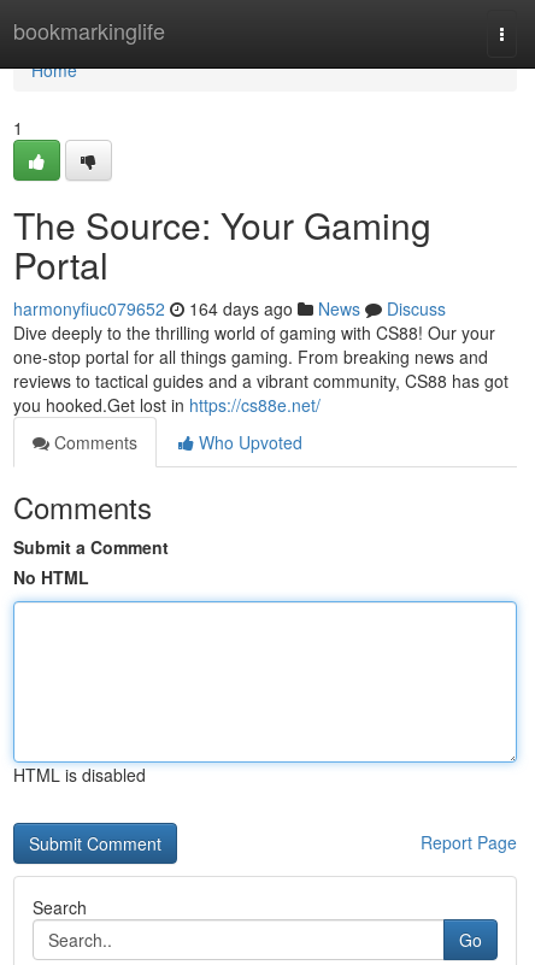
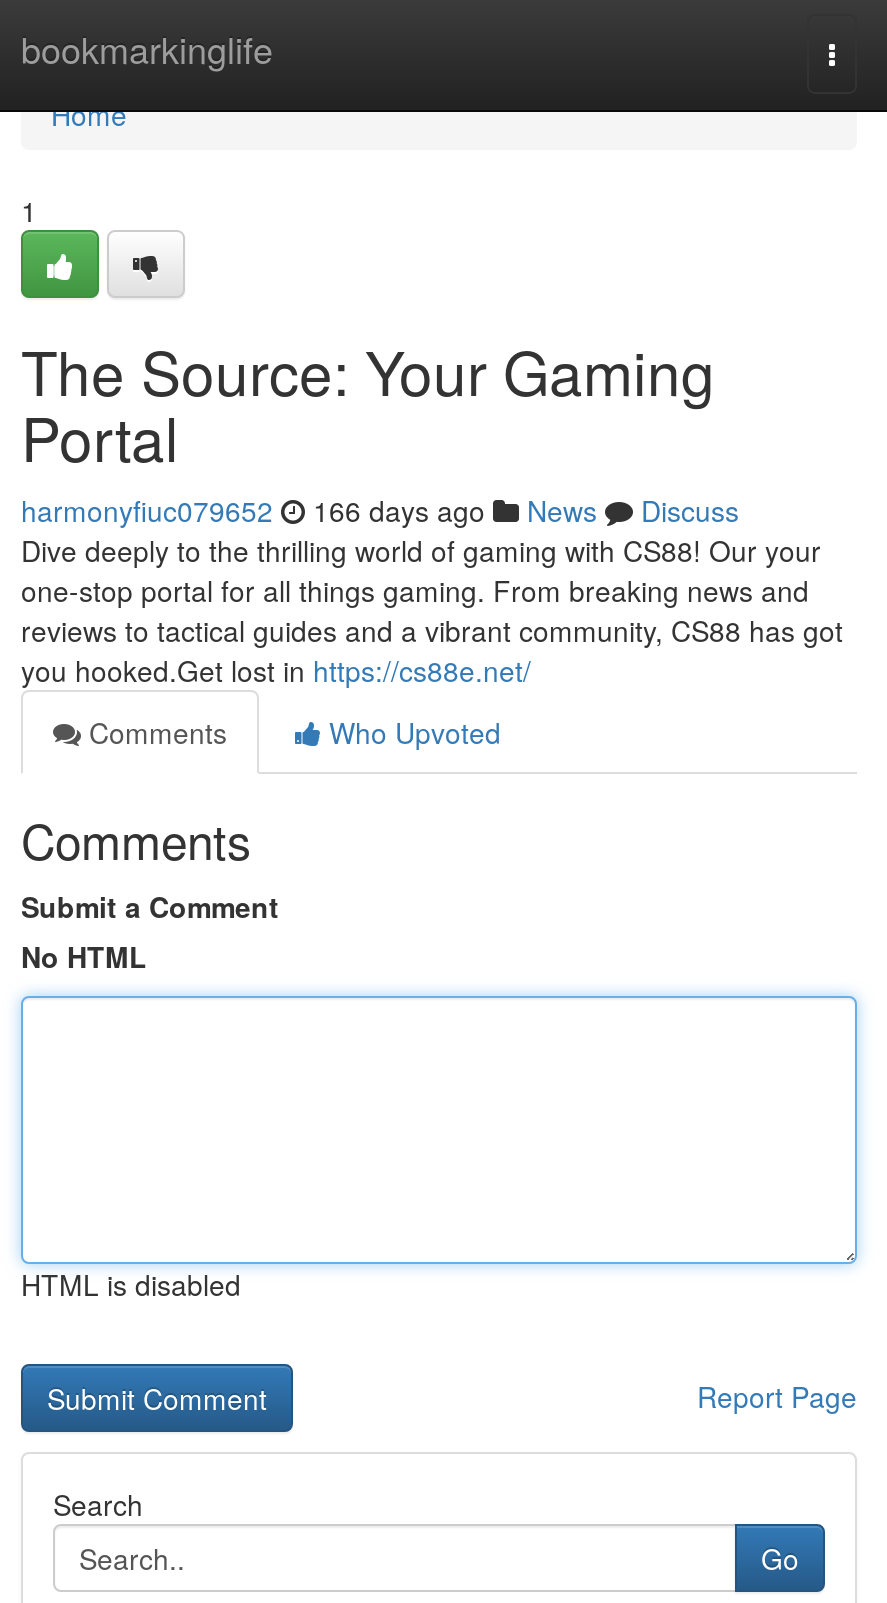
[13,296,446,320] harmonyfiuc079652 164 days ago News Discuss -> [21,490,739,530] harmonyfiuc079652 166 days ago News Discuss

